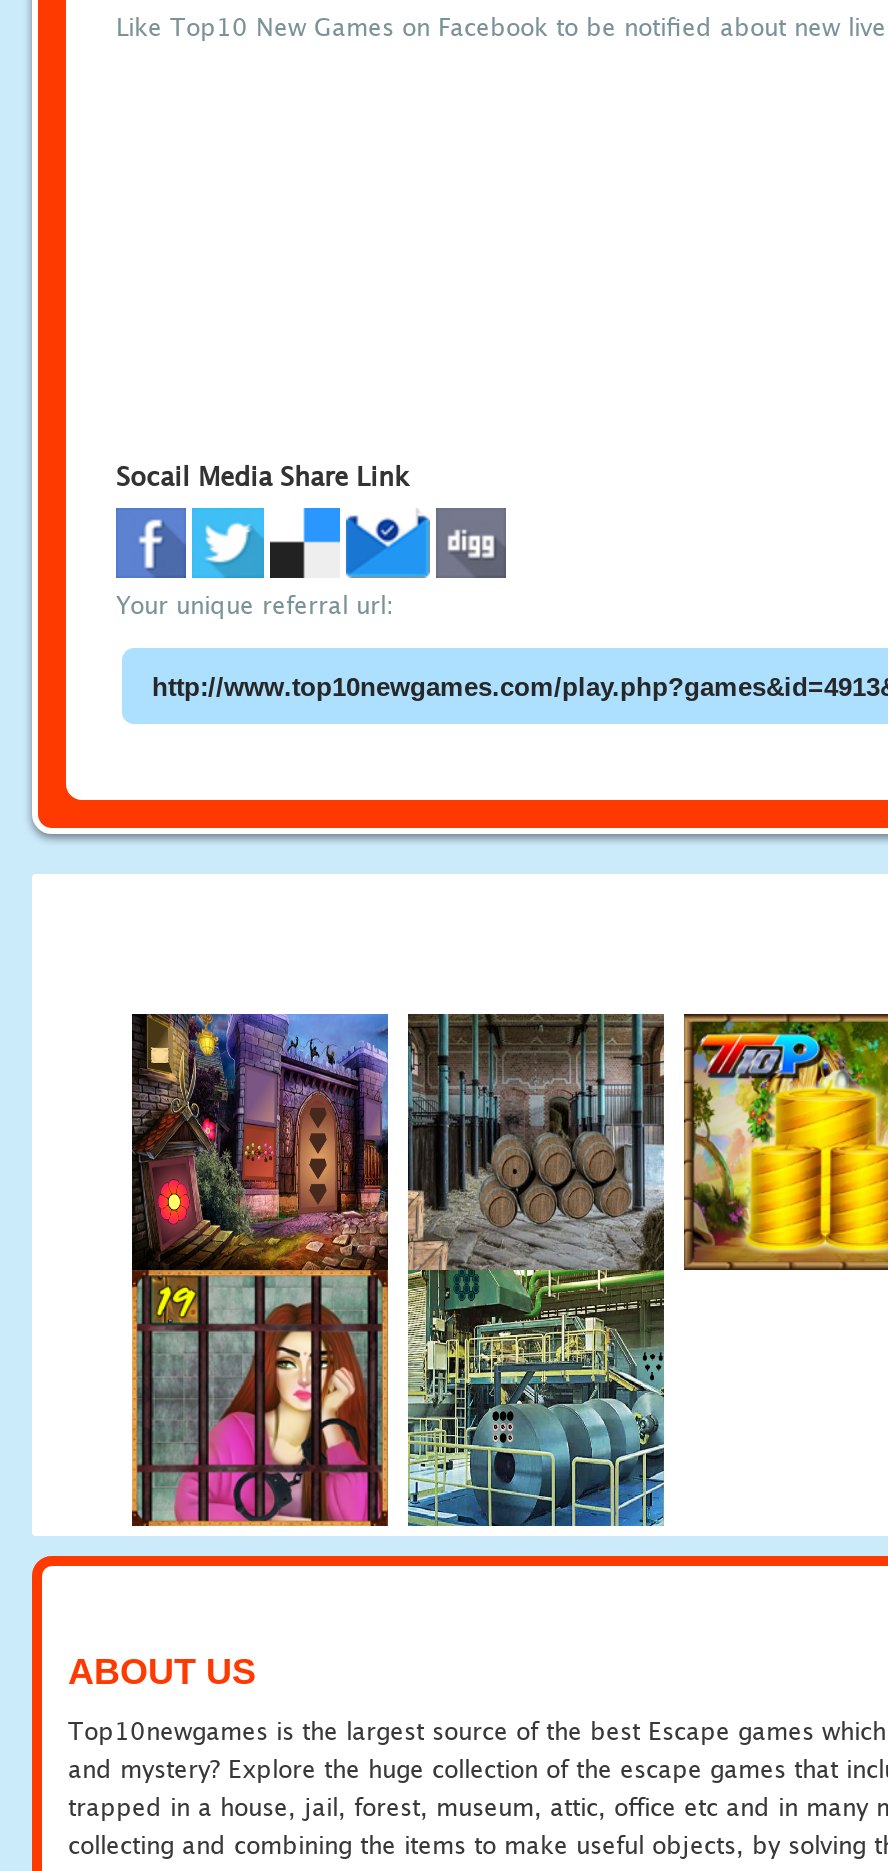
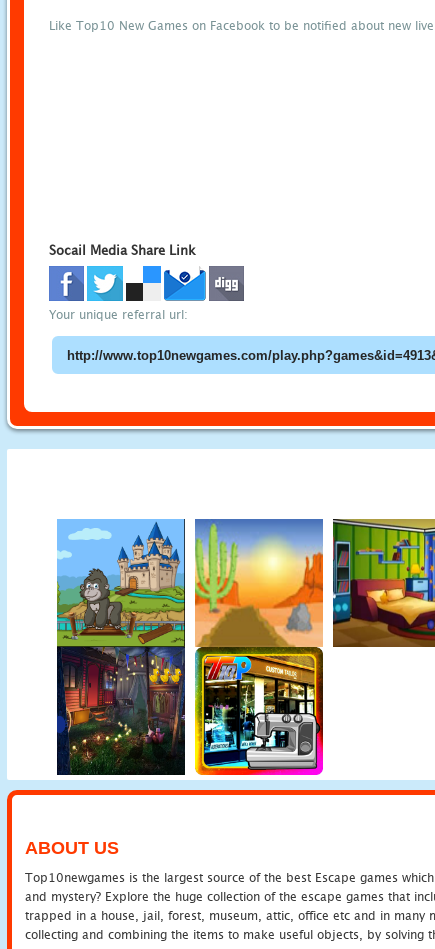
[130,1012,390,1528] [image] -> [56,518,186,776] [image]
[406,1012,666,1528] [image] -> [194,518,324,776] [image]
[682,1012,882,1266] [image] -> [332,518,432,646] [image]

